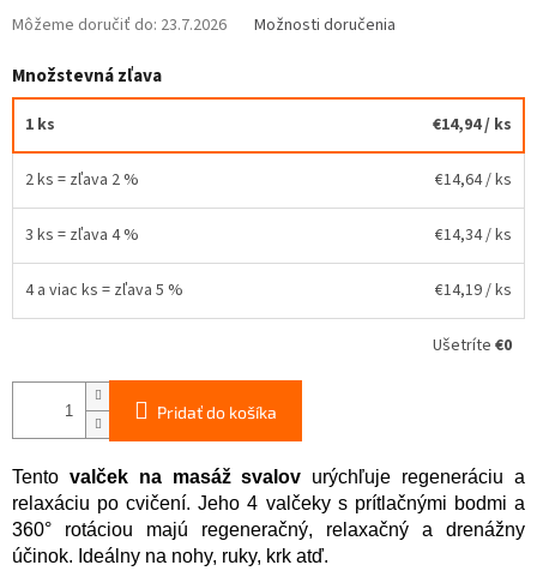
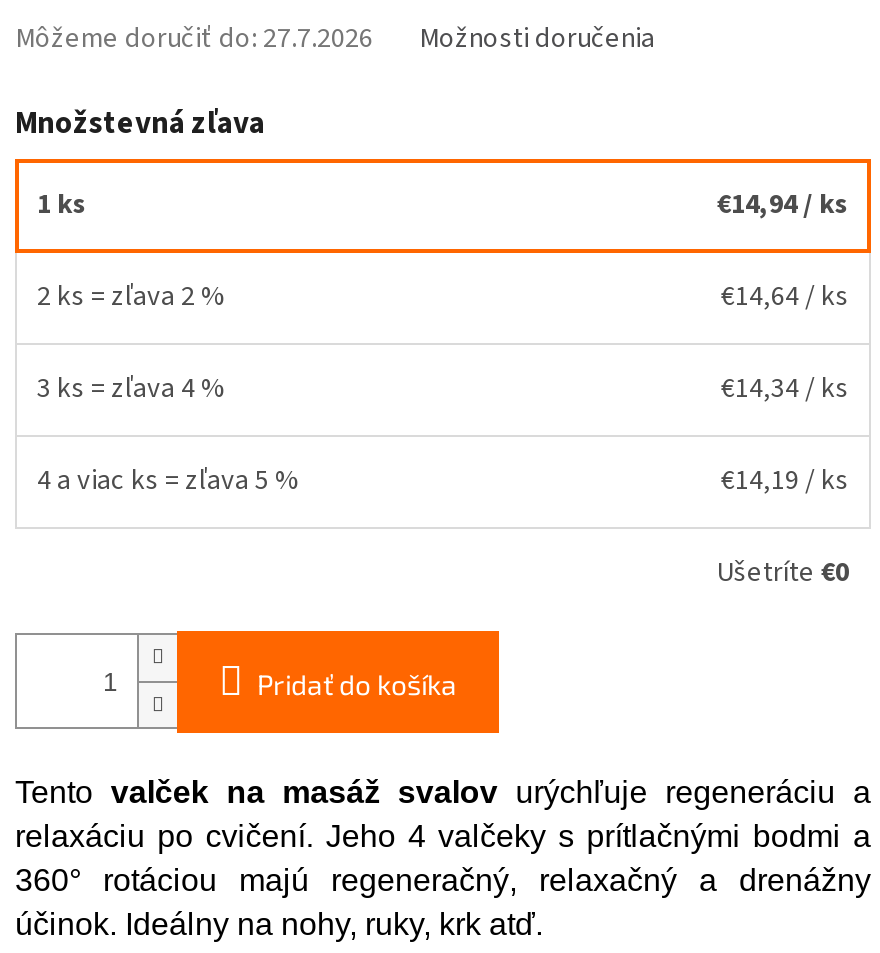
[12,14,227,38] Môžeme doručiť do: 23.7.2026 -> [15,20,373,60] Môžeme doručiť do: 27.7.2026

